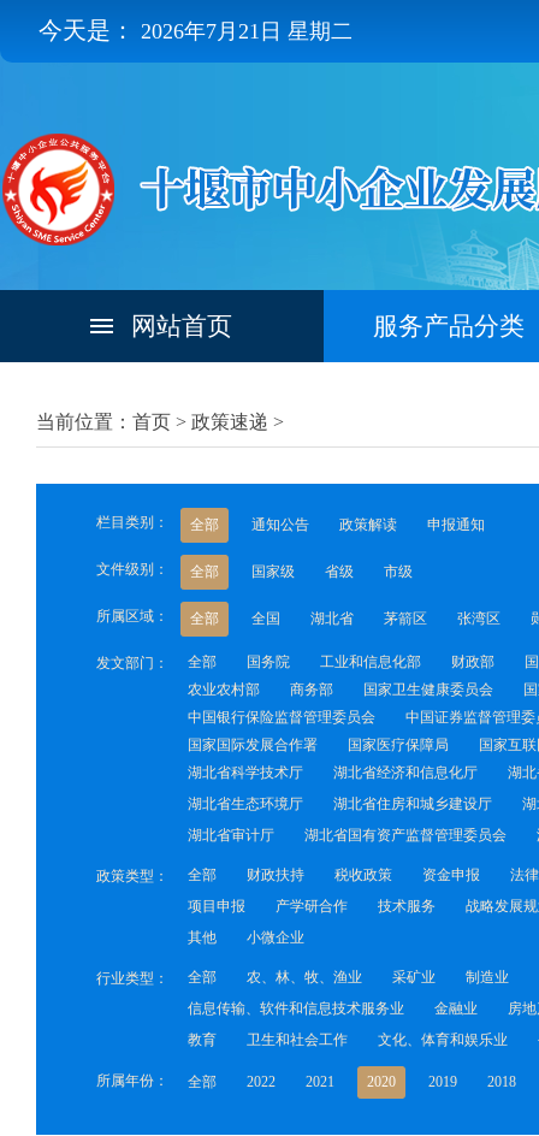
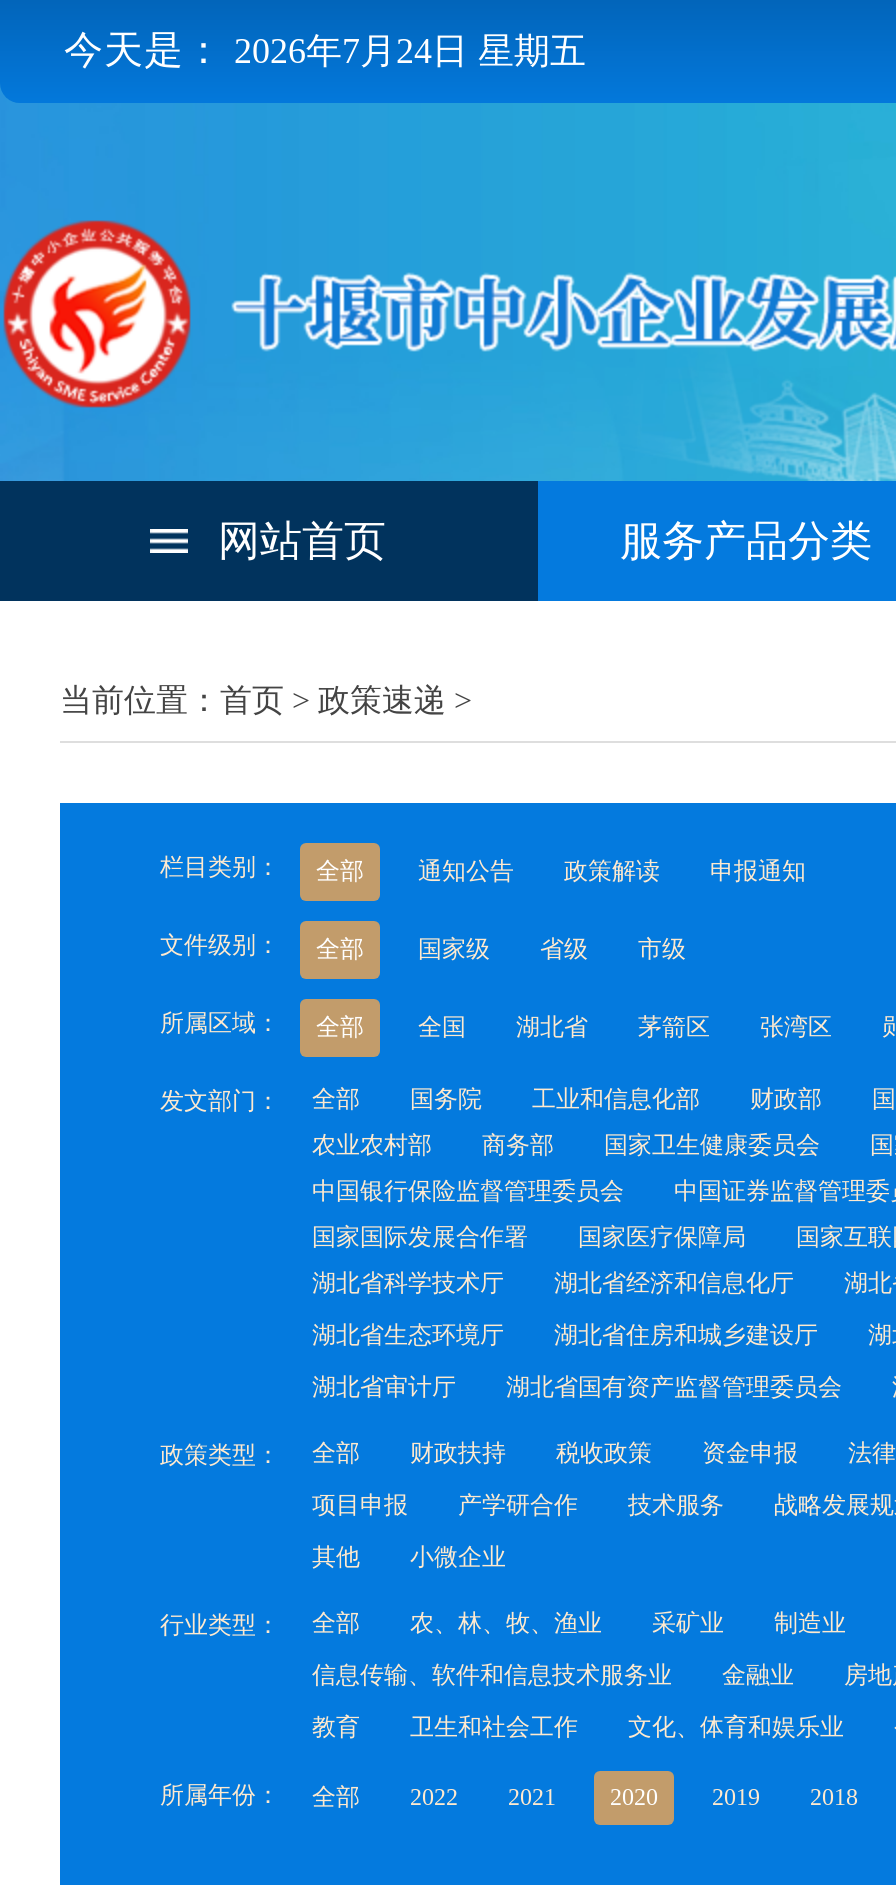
[38,18,353,43] 今天是：2026年7月21日 星期二 -> [64,29,586,71] 今天是：2026年7月24日 星期五

